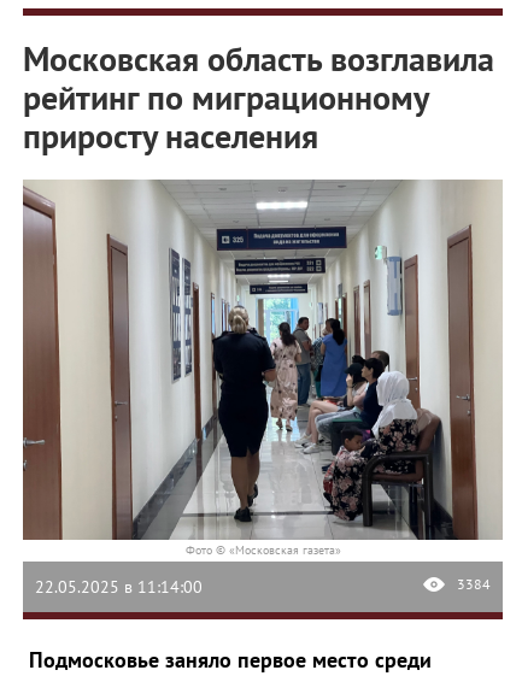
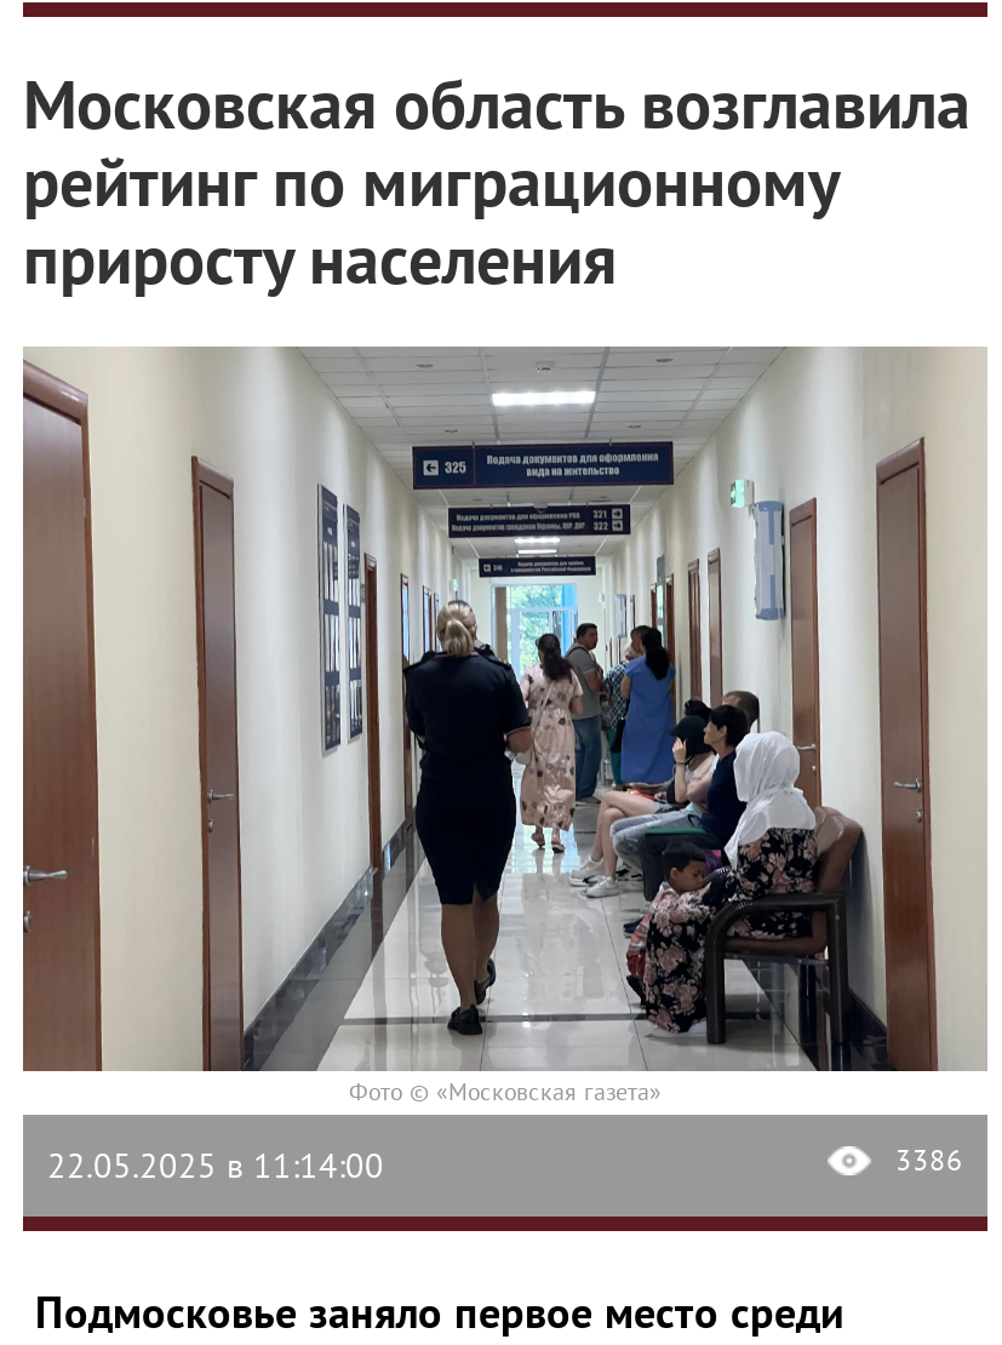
[457,574,491,592] 3384 -> [895,1140,963,1177] 3386

